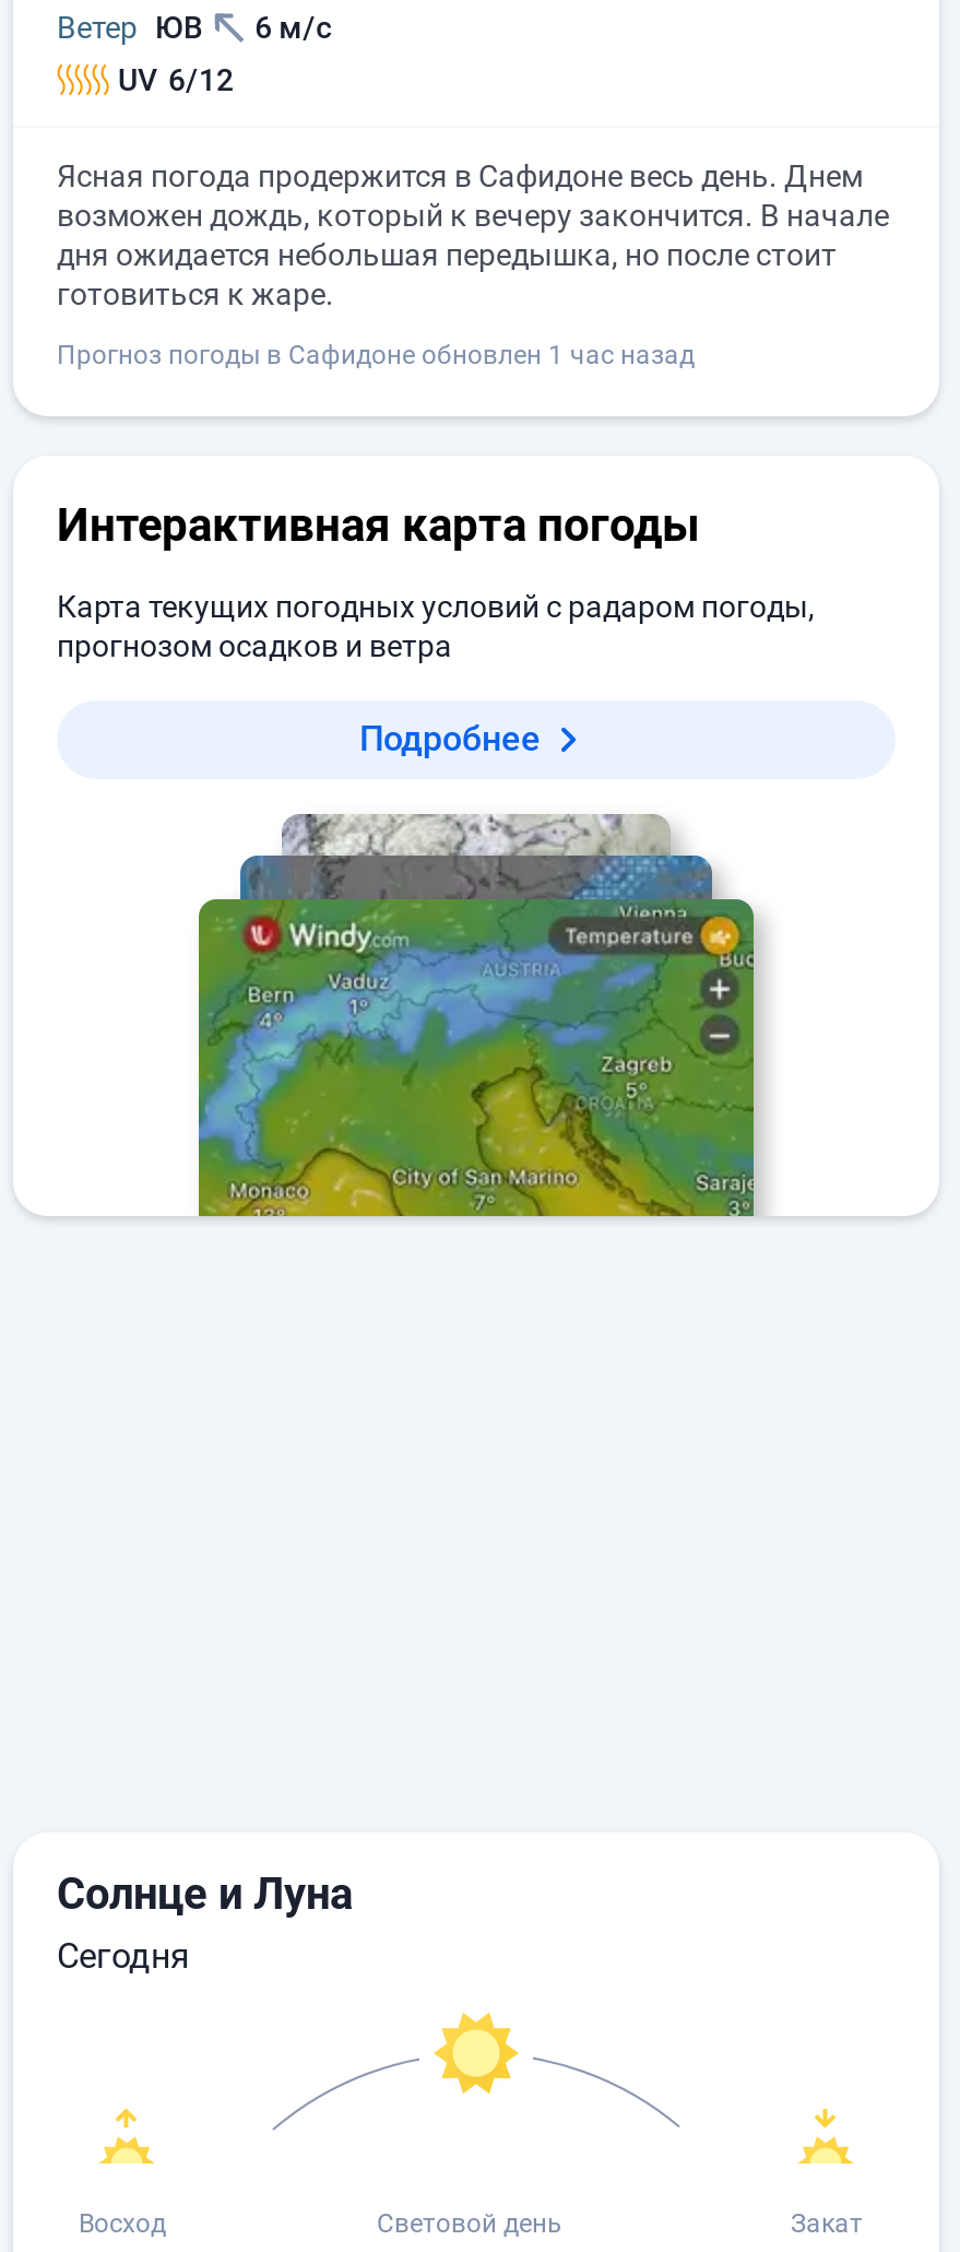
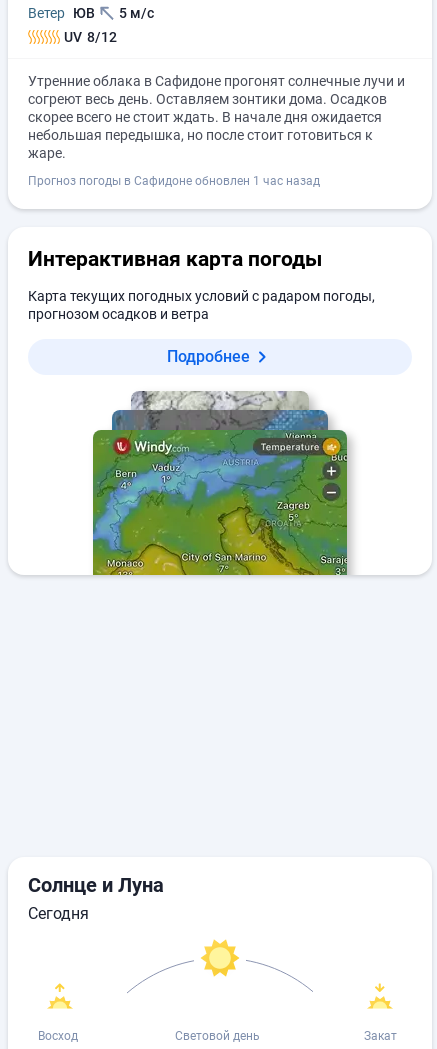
[57,10,331,45] Ветер ЮВ 6 м/с -> [28,5,154,21] Ветер ЮВ 5 м/с
[118,62,234,97] UV 6/12 -> [64,29,117,45] UV 8/12
[57,158,889,311] Ясная погода продержится в Сафидоне весь день. Днем | возможен дождь, который к вечеру закончится. В начале | дня ожидается небольшая передышка, но после стоит | готовиться к жаре. -> [28,73,405,161] Утренние облака в Сафидоне прогонят солнечные лучи и | согреют весь день. Оставляем зонтики дома. Осадков | скорее всего не стоит ждать. В начале дня ожидается | небольшая передышка, но после стоит готовиться к | жаре.

